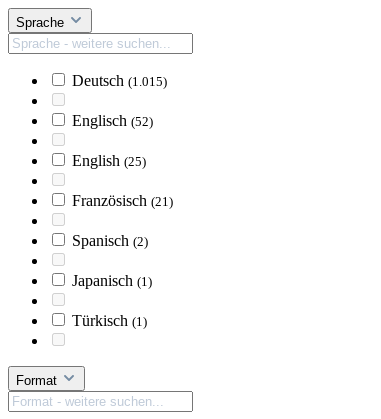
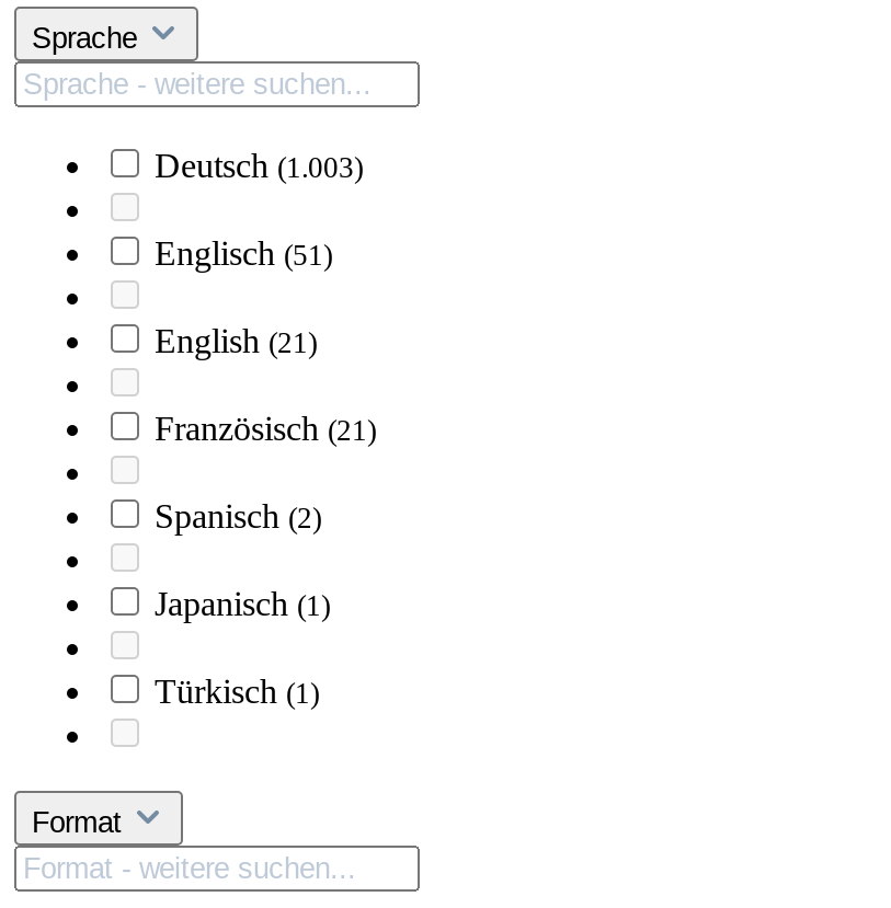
[72,72,167,89] Deutsch (1.015) -> [155,147,363,184] Deutsch (1.003)
[72,112,153,129] Englisch (52) -> [155,234,332,271] Englisch (51)
[72,152,146,169] English (25) -> [155,322,317,359] English (21)

